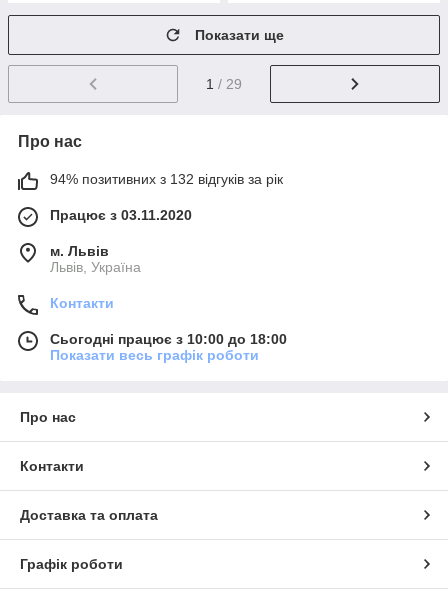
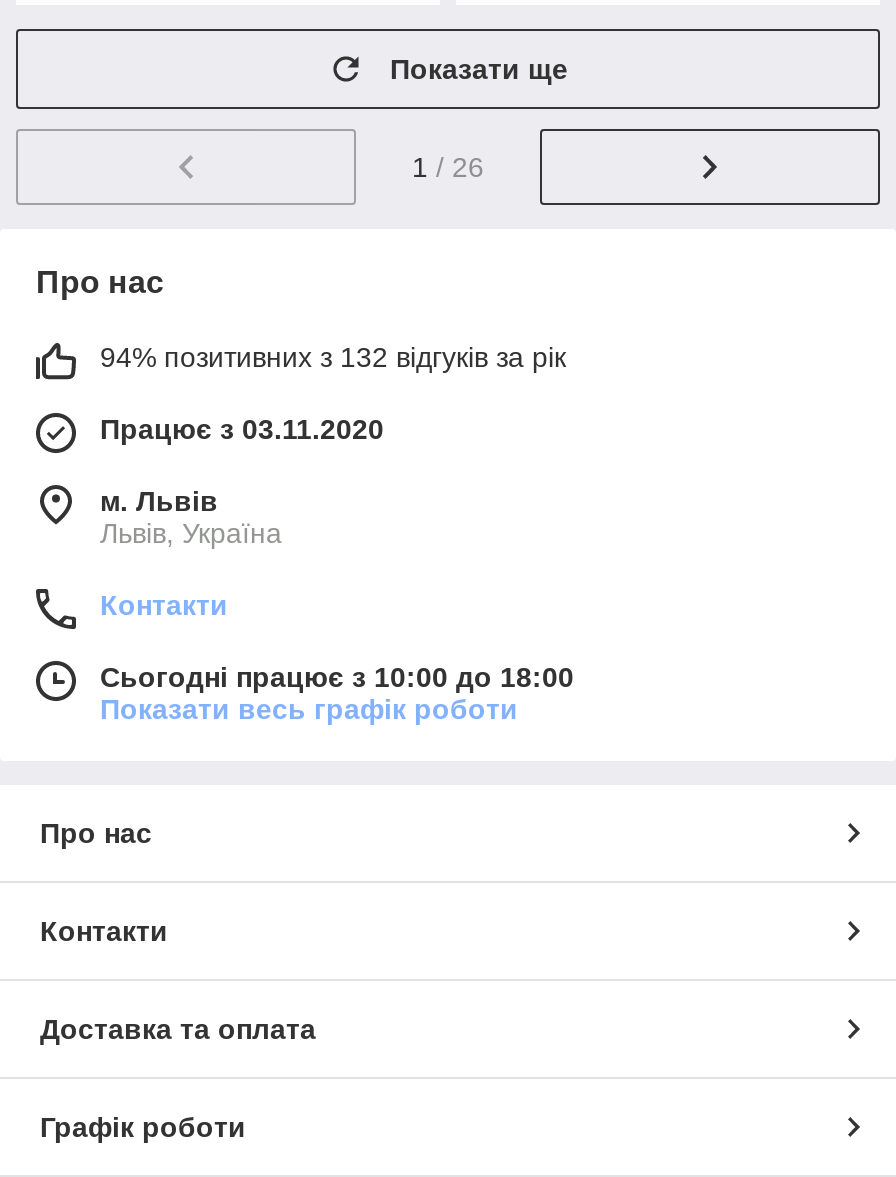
[206,76,242,92] 1 / 29 -> [412,152,484,184] 1 / 26

